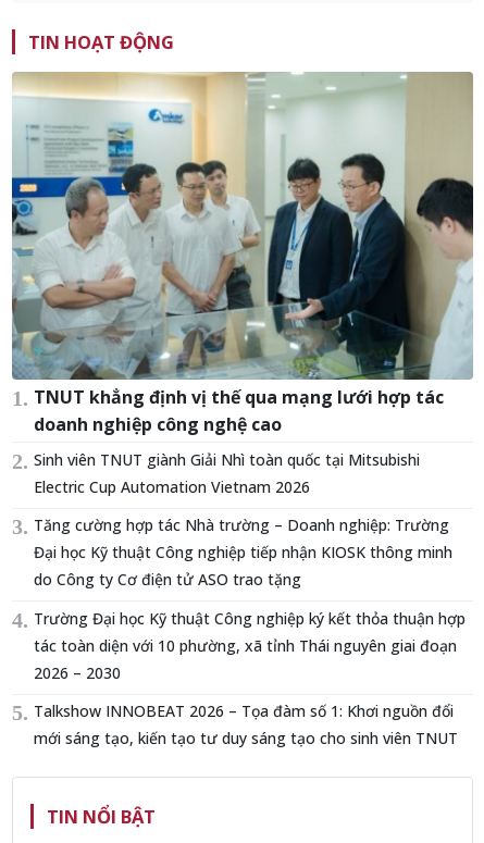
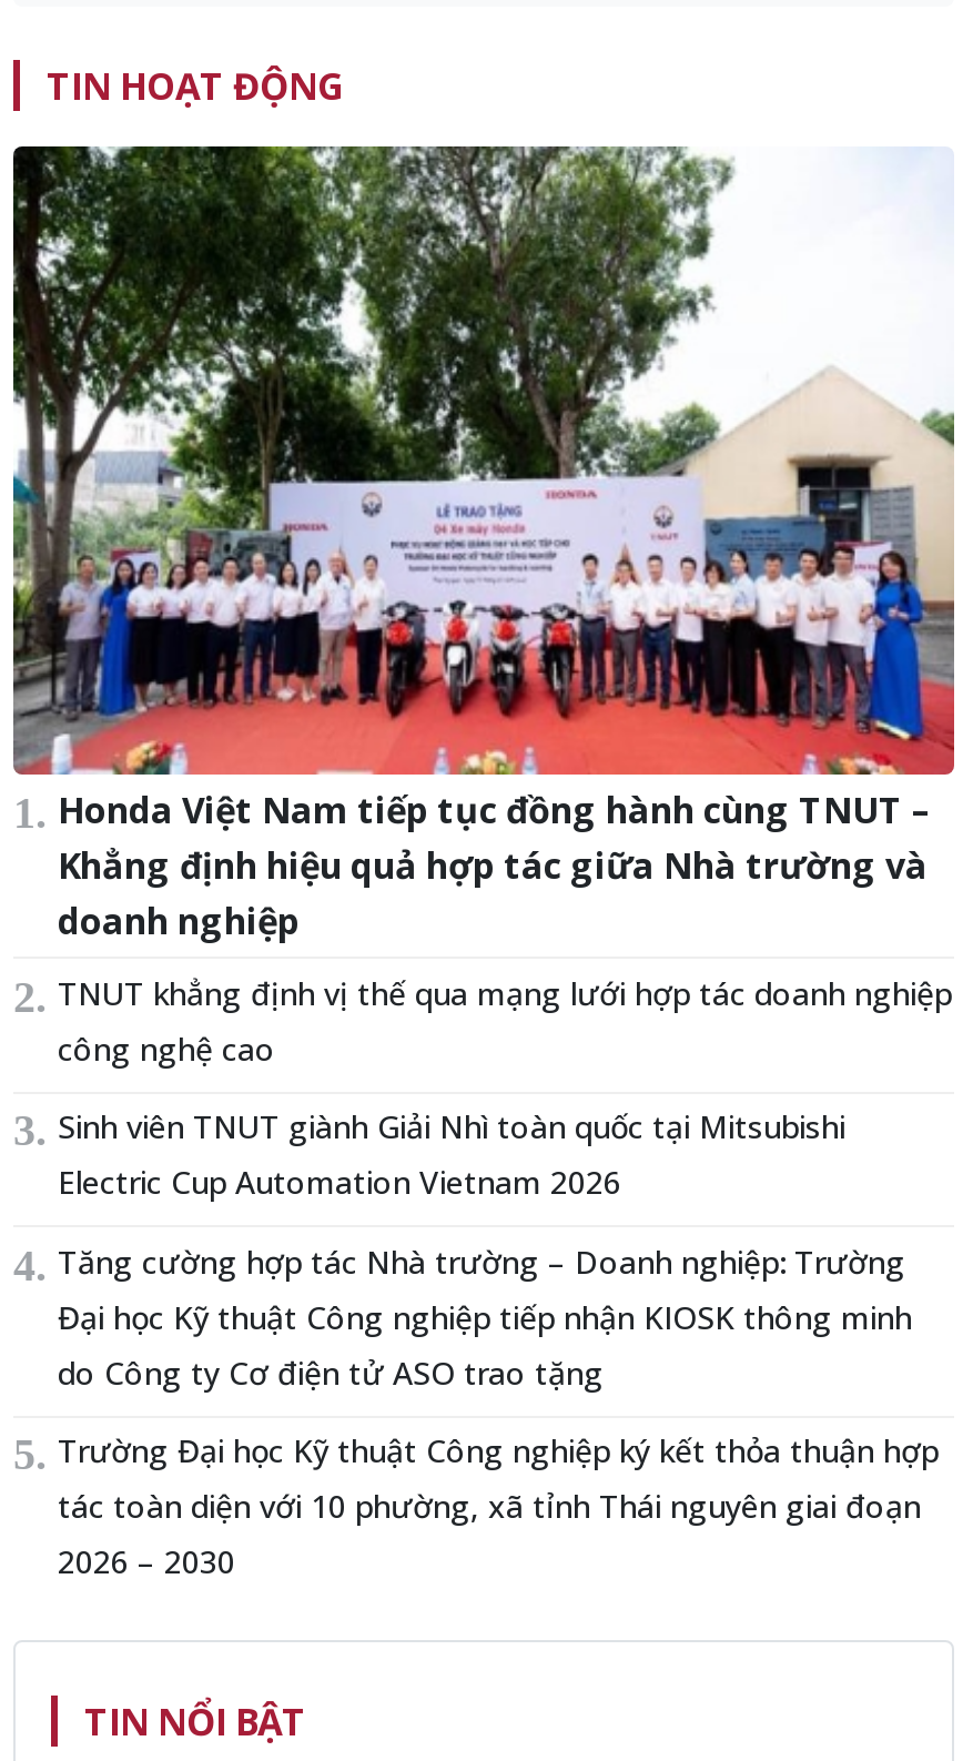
[11,71,474,436] [image] | TNUT khẳng định vị thế qua mạng lưới hợp tác | doanh nghiệp công nghệ cao -> [11,144,956,1069] [image] | Honda Việt Nam tiếp tục đồng hành cùng TNUT – | Khẳng định hiệu quả hợp tác giữa Nhà trường và | doanh nghiệp | TNUT khẳng định vị thế qua mạng lưới hợp tác doanh nghiệp | công nghệ cao
moved [34,449,466,683] -> [58,1106,939,1583]: Sinh viên TNUT giành Giải Nhì toàn quốc tại Mitsubishi | Electric Cup Automation Vietnam 2026 | Tăng cường hợp tác Nhà trường – Doanh nghiệp: Trường | Đại học Kỹ thuật Công nghiệp tiếp nhận KIOSK thông minh | do Công ty Cơ điện tử ASO trao tặng | Trường Đại học Kỹ thuật Công nghiệp ký kết thỏa thuận hợp | tác toàn diện với 10 phường, xã tỉnh Thái nguyên giai đoạn | 2026 – 2030
[34,701,458,749] Talkshow INNOBEAT 2026 – Tọa đàm số 1: Khơi nguồn đổi | mới sáng tạo, kiến tạo tư duy sáng tạo cho sinh viên TNUT -> none

